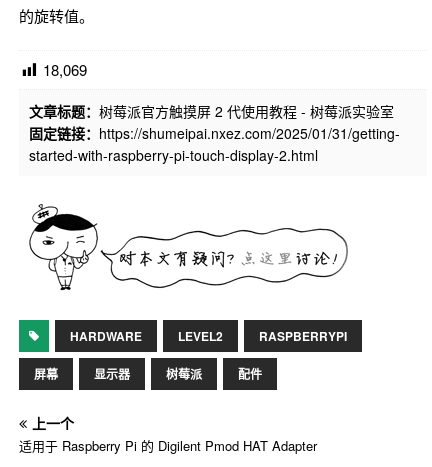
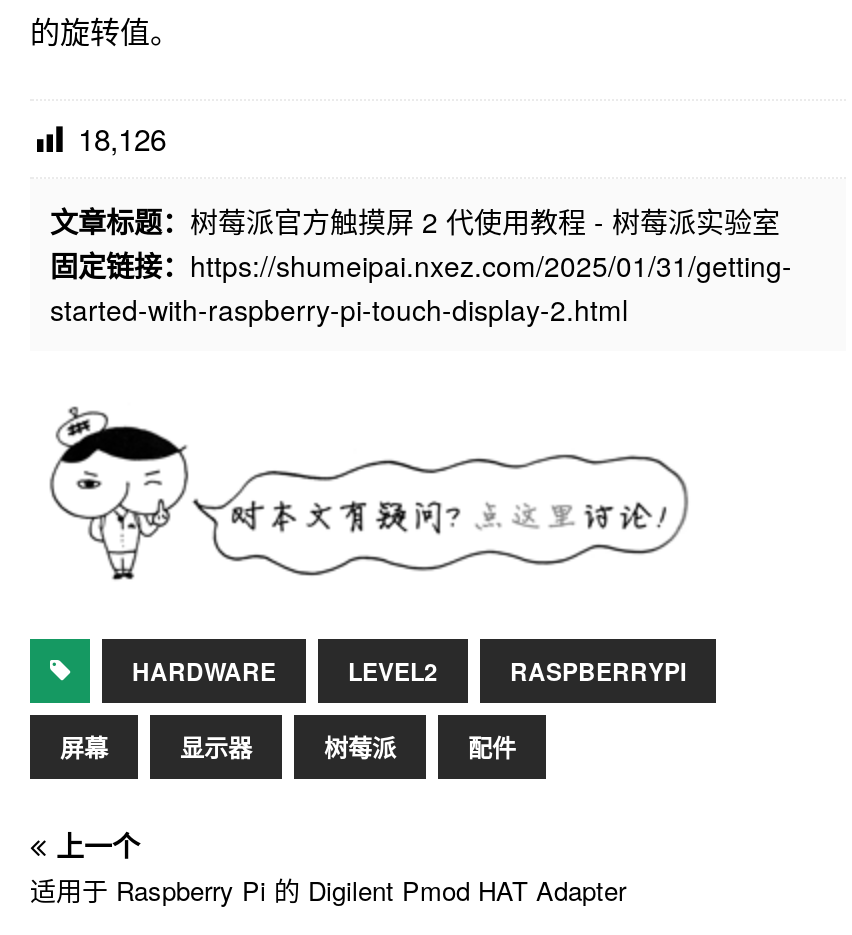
[43,59,87,80] 18,069 -> [78,117,166,159] 18,126

